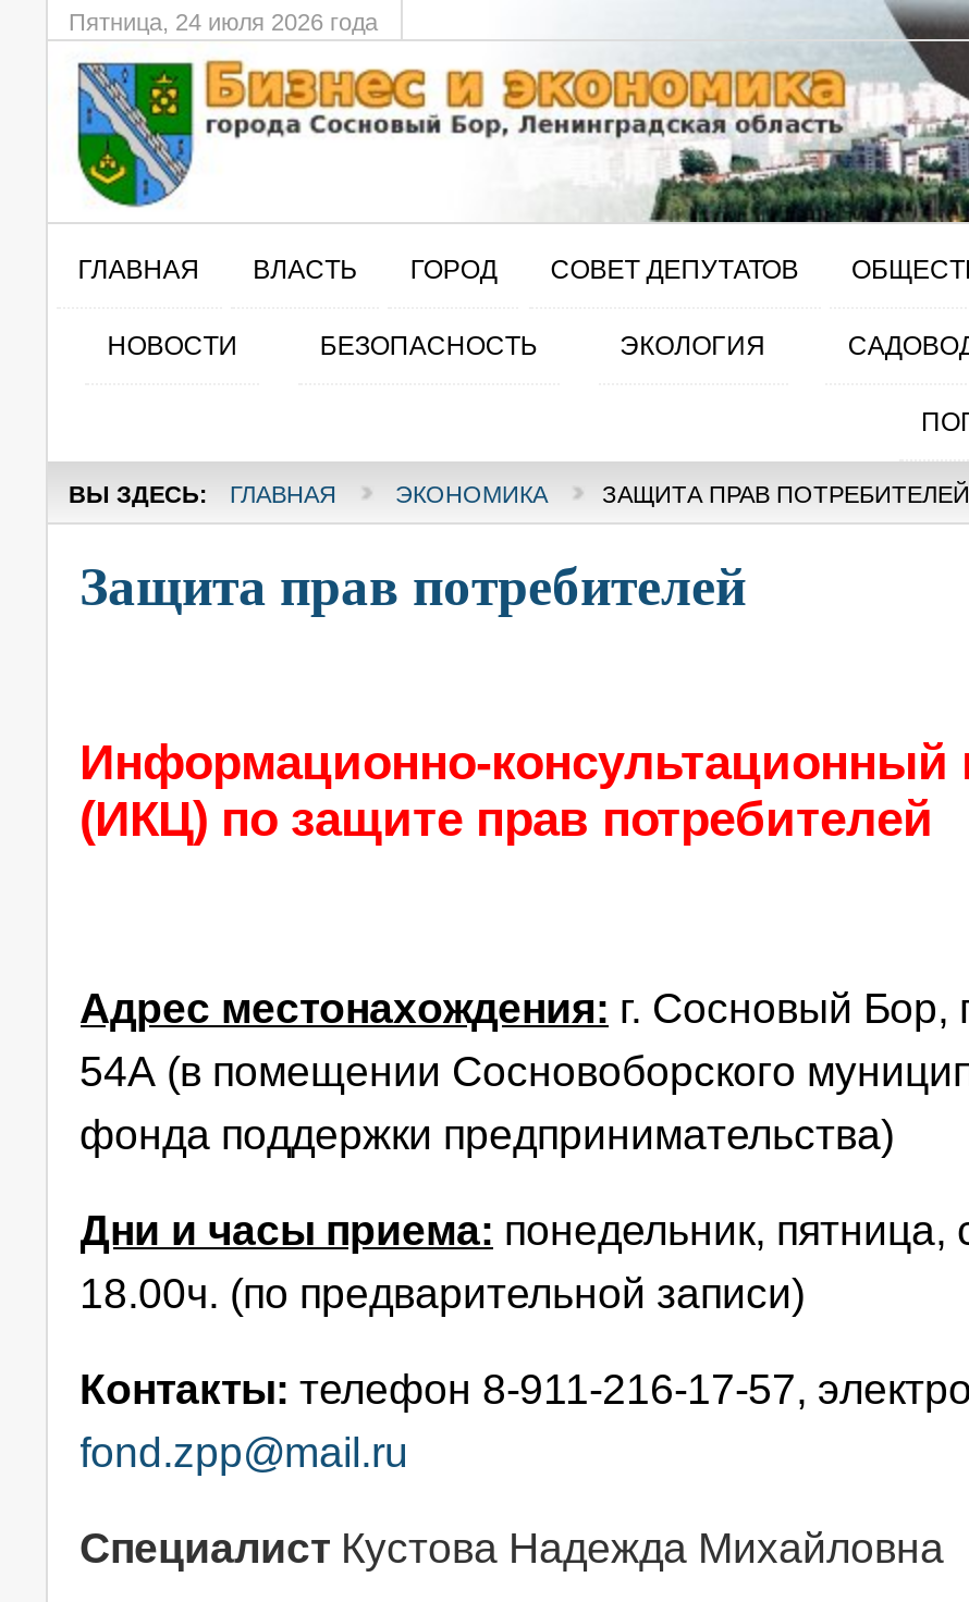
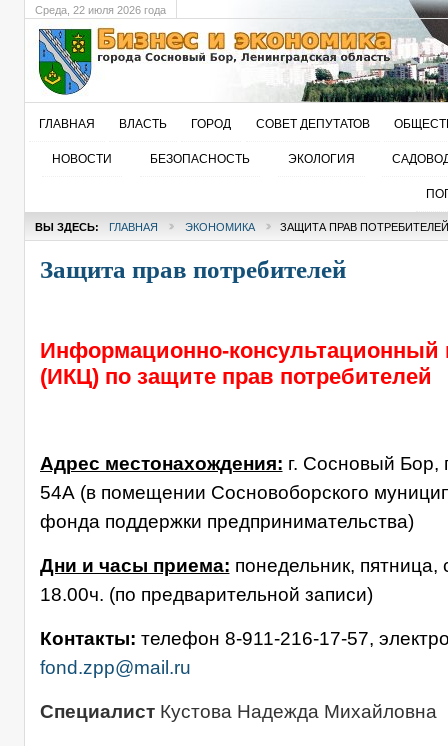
[69,9,378,35] Пятница, 24 июля 2026 года -> [34,4,165,16] Среда, 22 июля 2026 года

